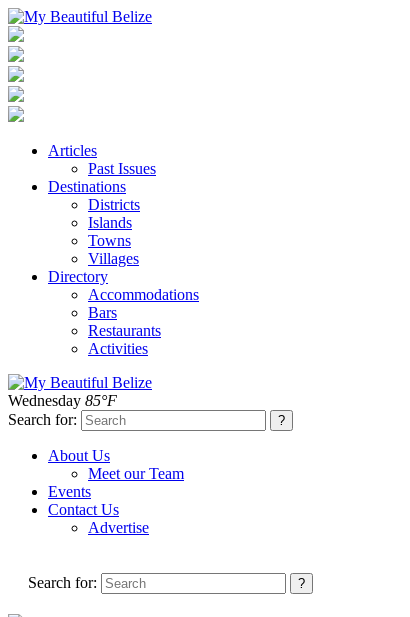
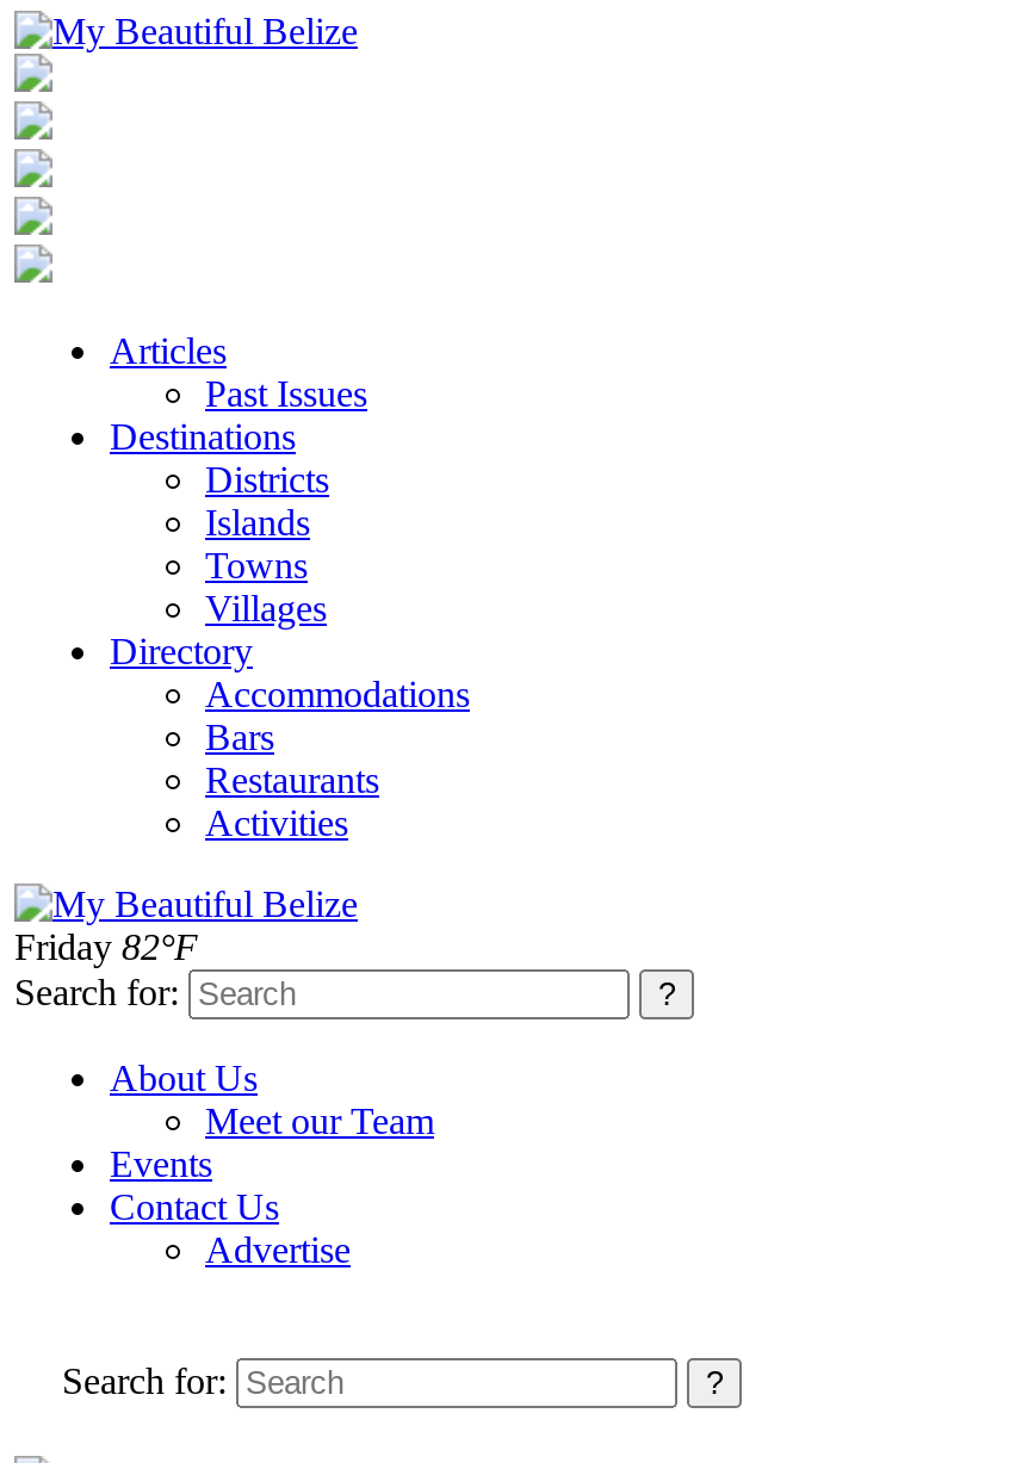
[8,392,117,409] Wednesday 85°F -> [14,926,198,967] Friday 82°F

